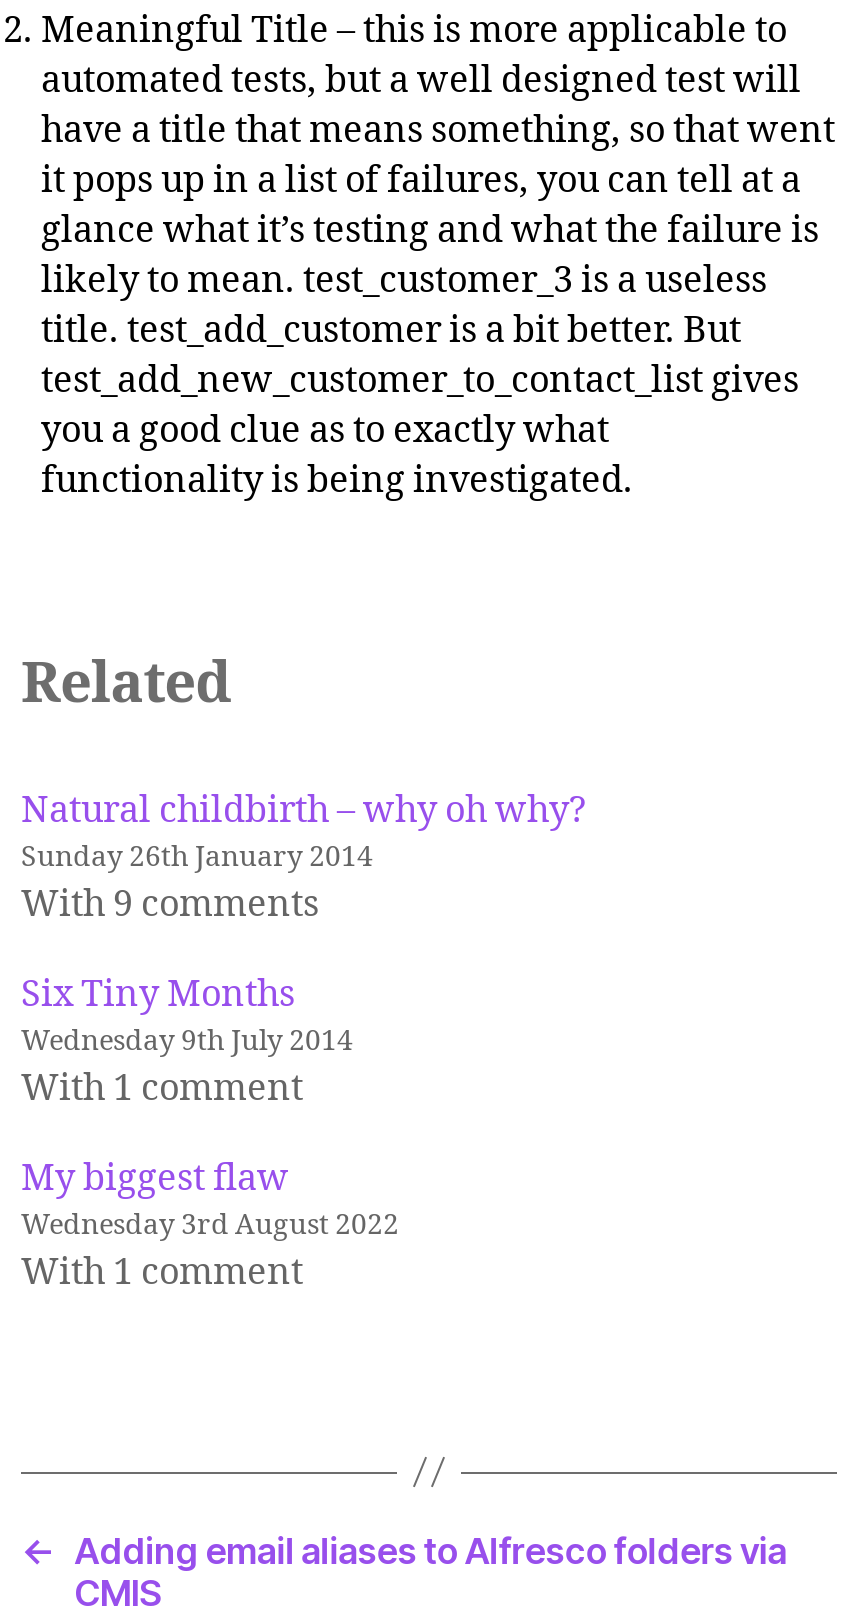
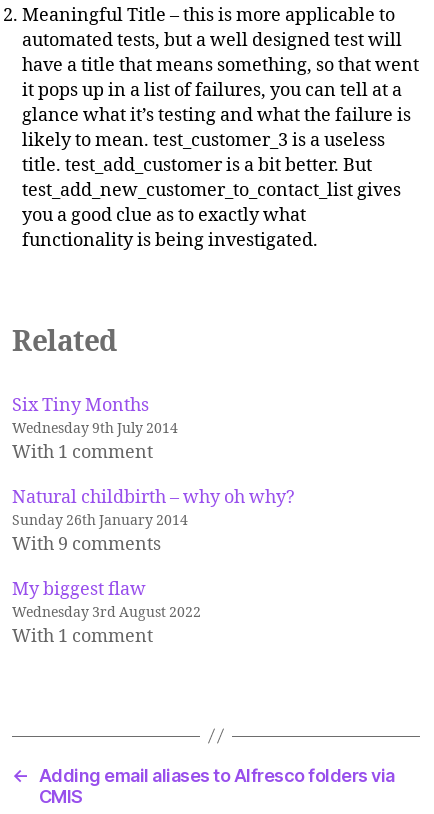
moved [21,787,587,927] -> [12,485,295,555]: Natural childbirth – why oh why? | Sunday 26th January 2014 | With 9 comments
moved [21,971,353,1111] -> [12,393,178,463]: Six Tiny Months | Wednesday 9th July 2014 | With 1 comment

